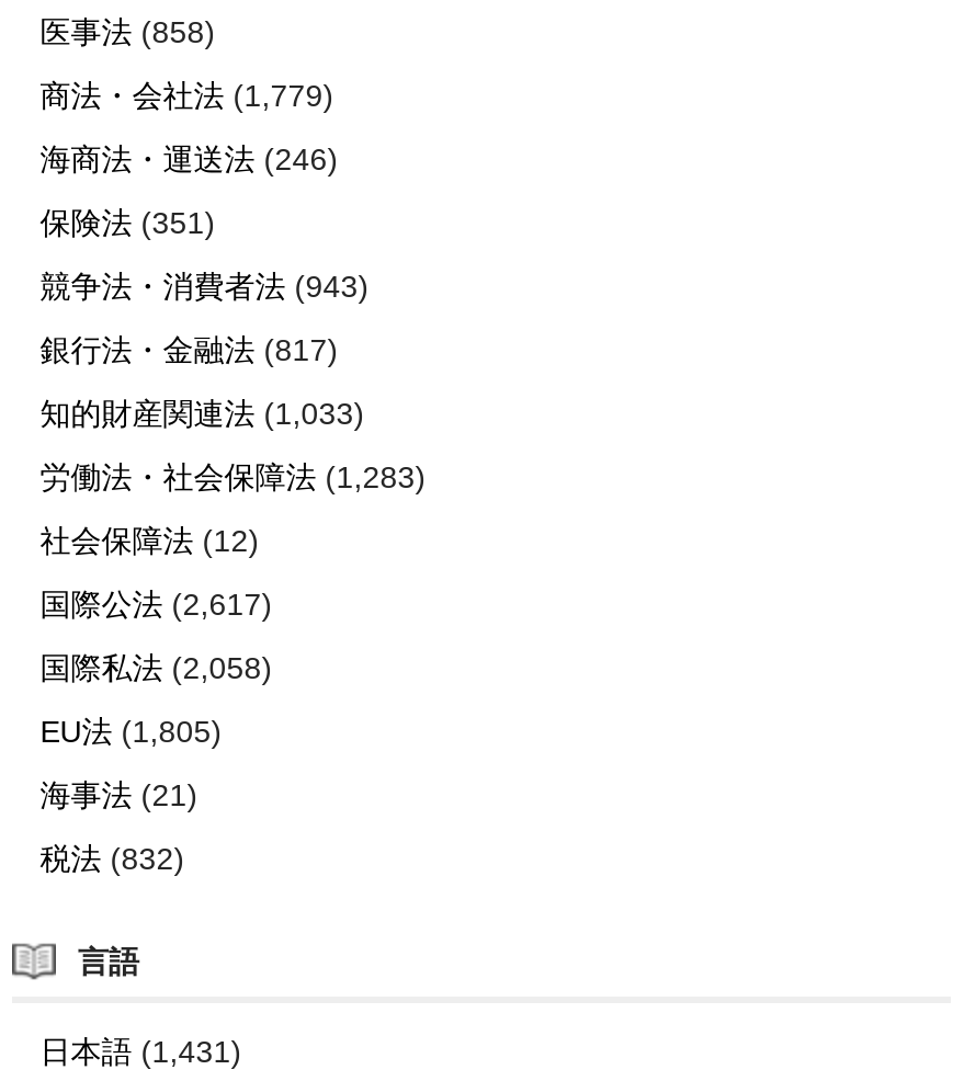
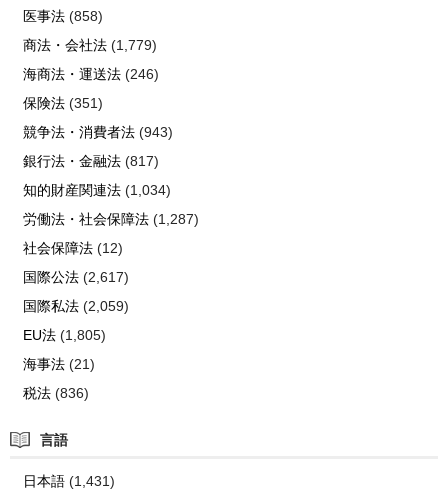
[40,396,365,431] 知的財産関連法(1,033) -> [23,182,171,198] 知的財産関連法(1,034)
[40,460,426,495] 労働法・社会保障法(1,283) -> [23,211,199,227] 労働法・社会保障法(1,287)
[40,650,273,685] 国際私法(2,058) -> [23,298,129,314] 国際私法(2,059)
[40,841,185,876] 税法(832) -> [23,385,89,401] 税法(836)

